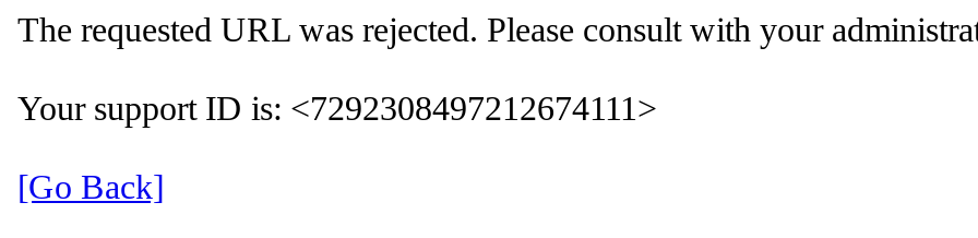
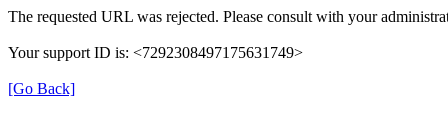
[17,90,657,127] Your support ID is: <7292308497212674111> -> [8,44,303,61] Your support ID is: <7292308497175631749>

